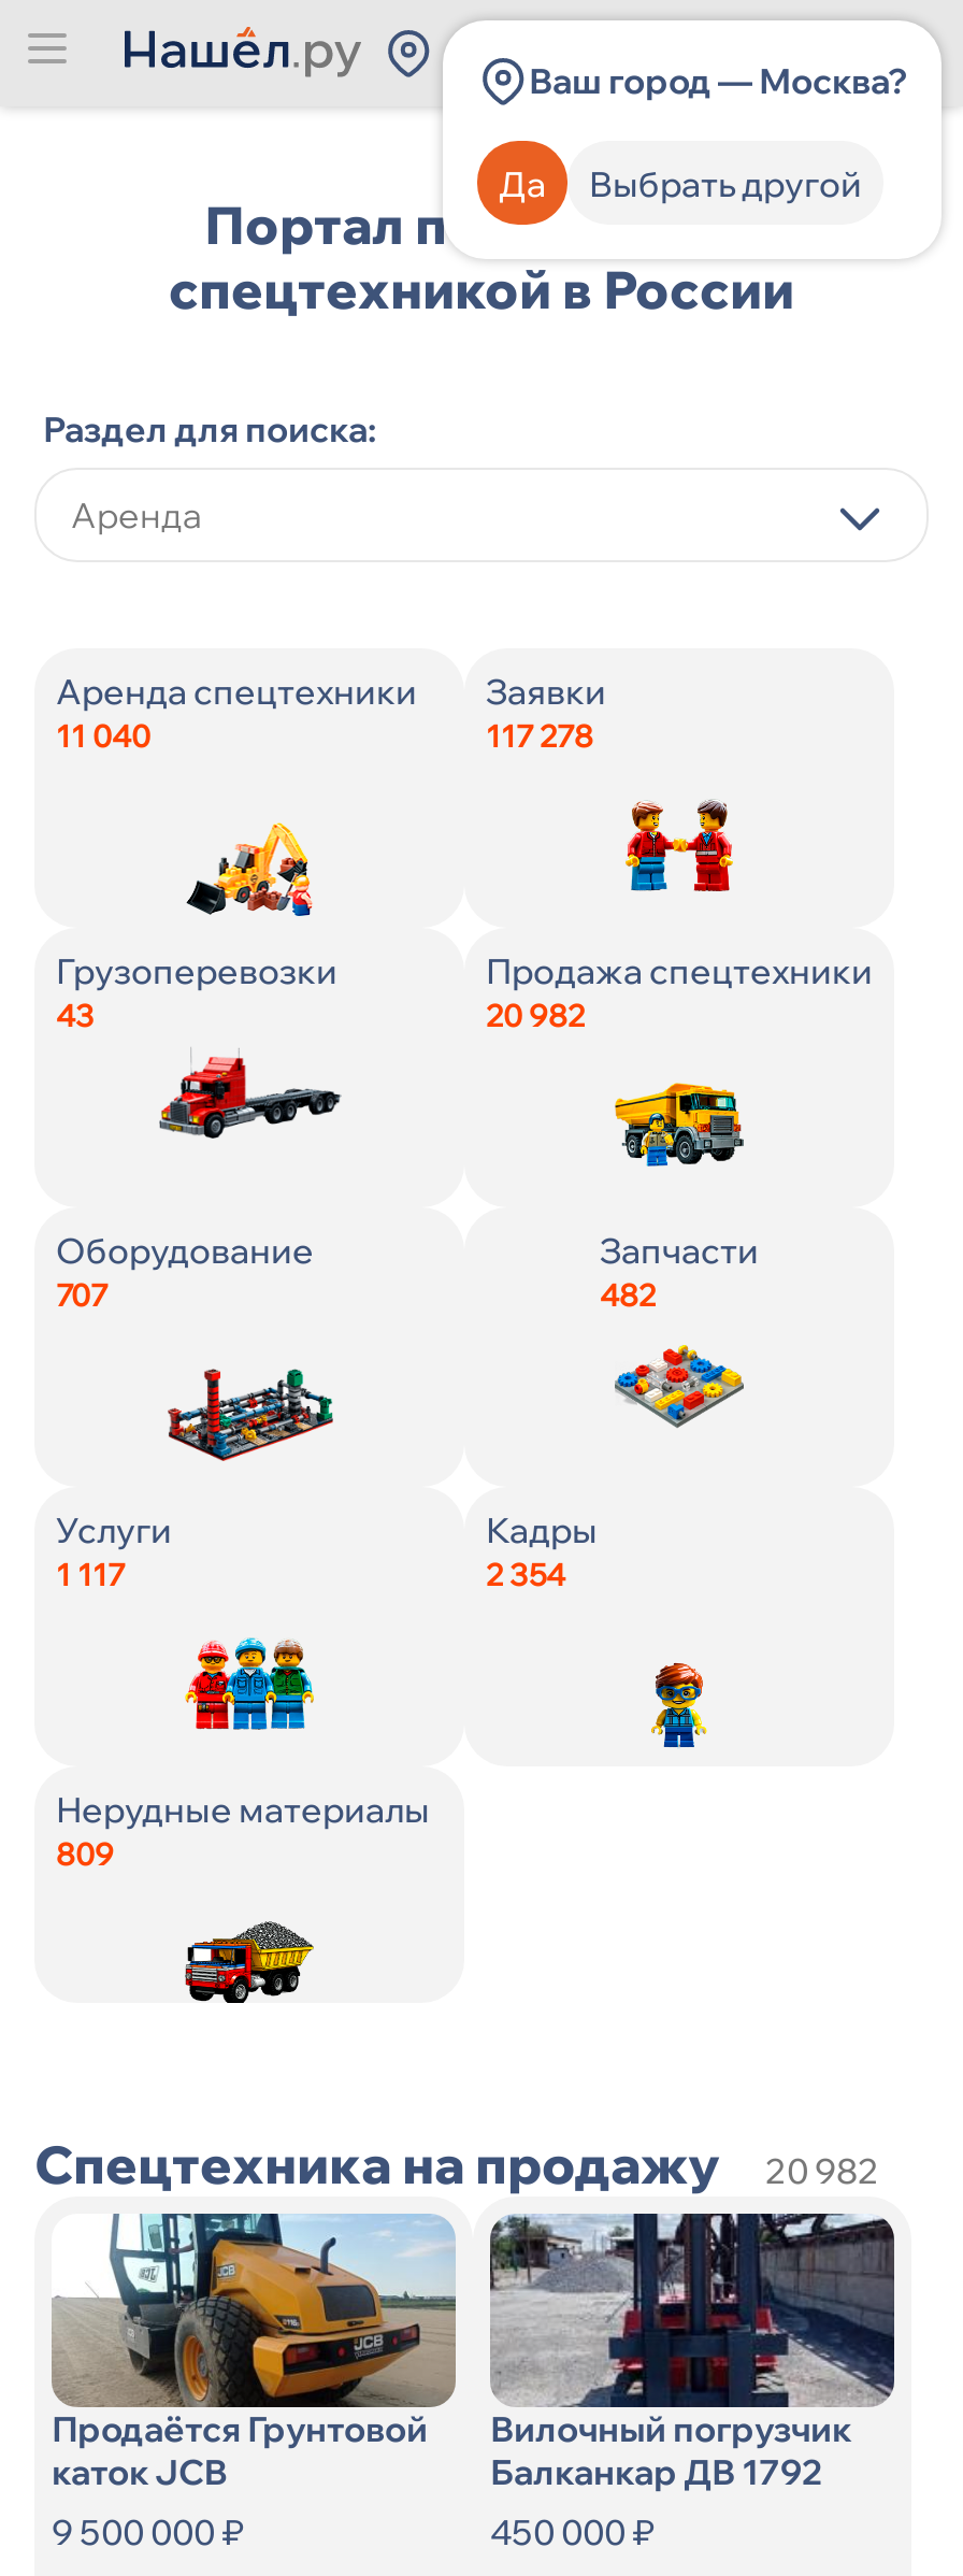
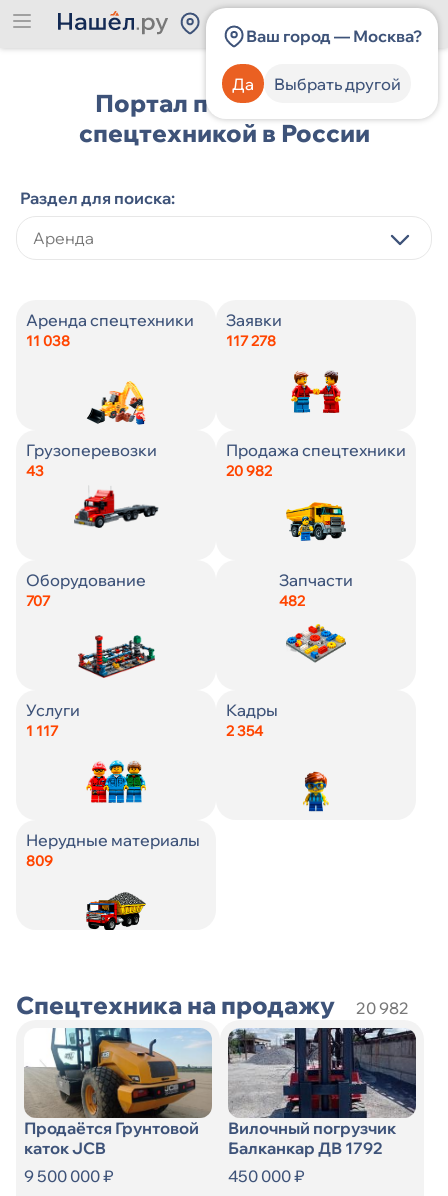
[56,717,150,756] 11 040 -> [26,332,70,350] 11 038

